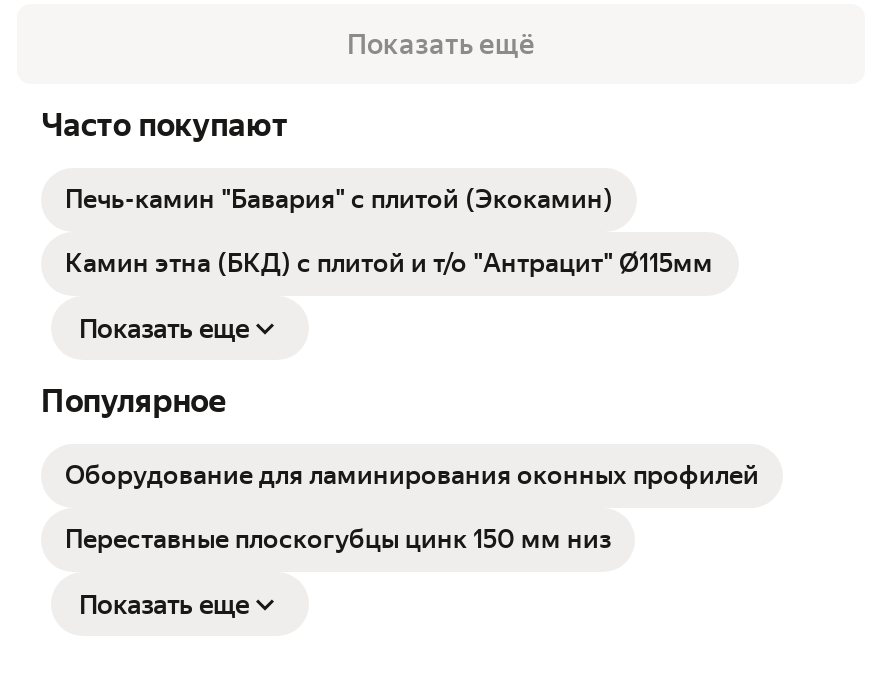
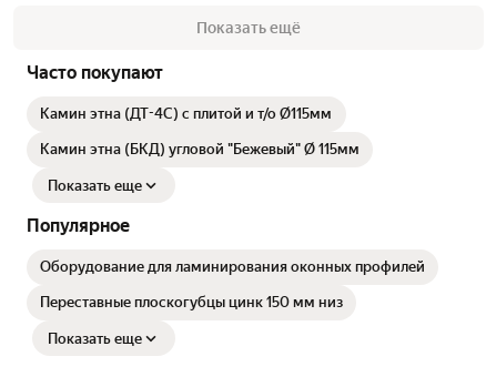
[65,185,613,215] Печь-камин "Бавария" с плитой (Экокамин) -> [40,106,333,122] Камин этна (ДТ-4С) с плитой и т/о Ø115мм
[65,249,715,279] Камин этна (БКД) с плитой и т/о "Антрацит" Ø115мм -> [40,141,360,158] Камин этна (БКД) угловой "Бежевый" Ø 115мм

